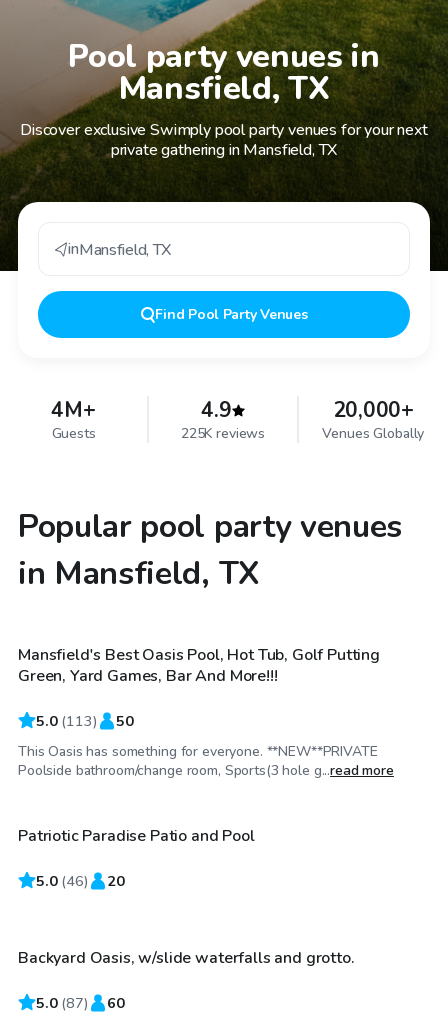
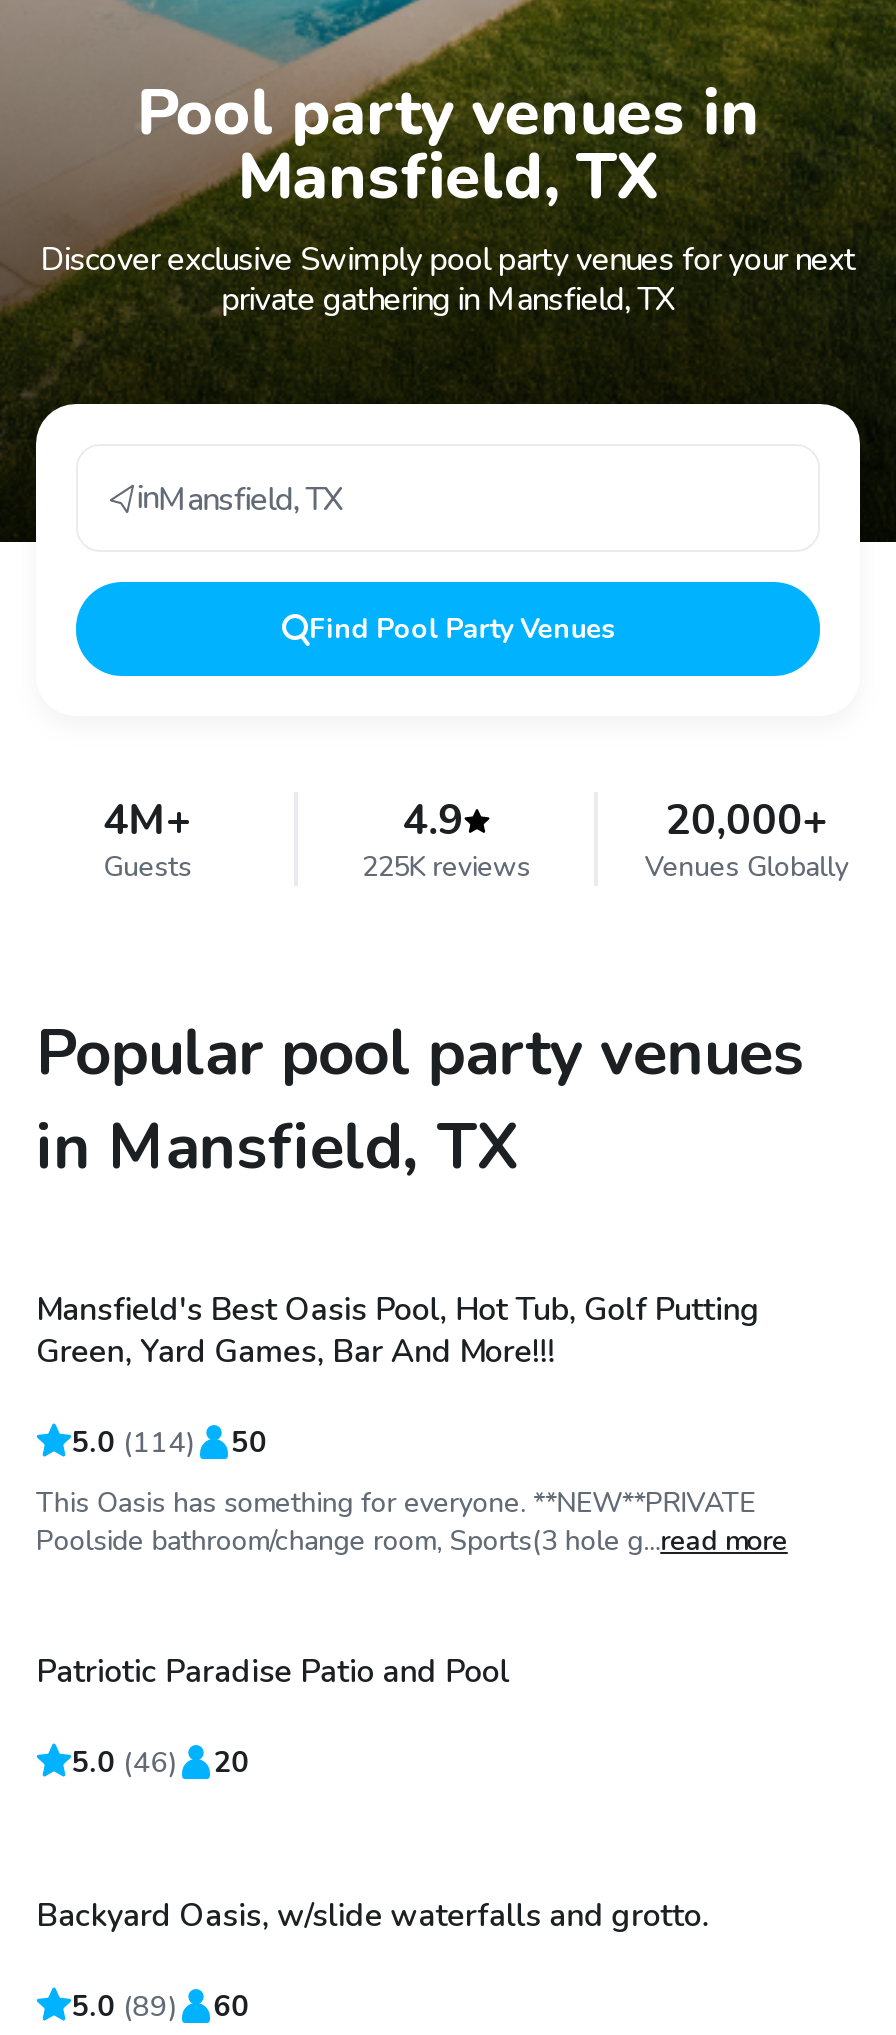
[36,710,133,730] 5.0 (113) 50 -> [72,1421,267,1461] 5.0 (114) 50
[36,992,125,1012] 5.0 (87) 60 -> [72,1985,249,2025] 5.0 (89) 60

